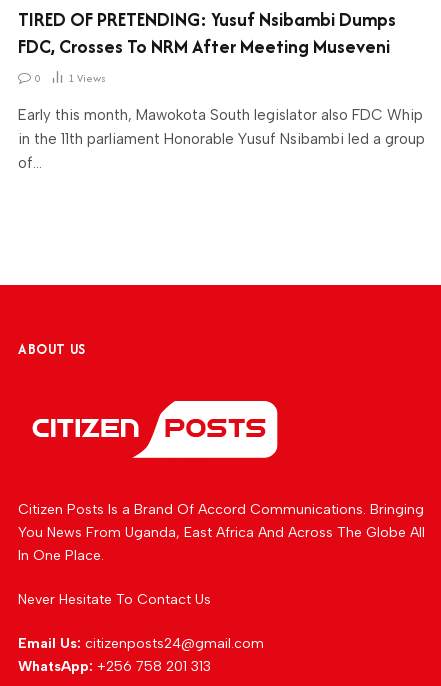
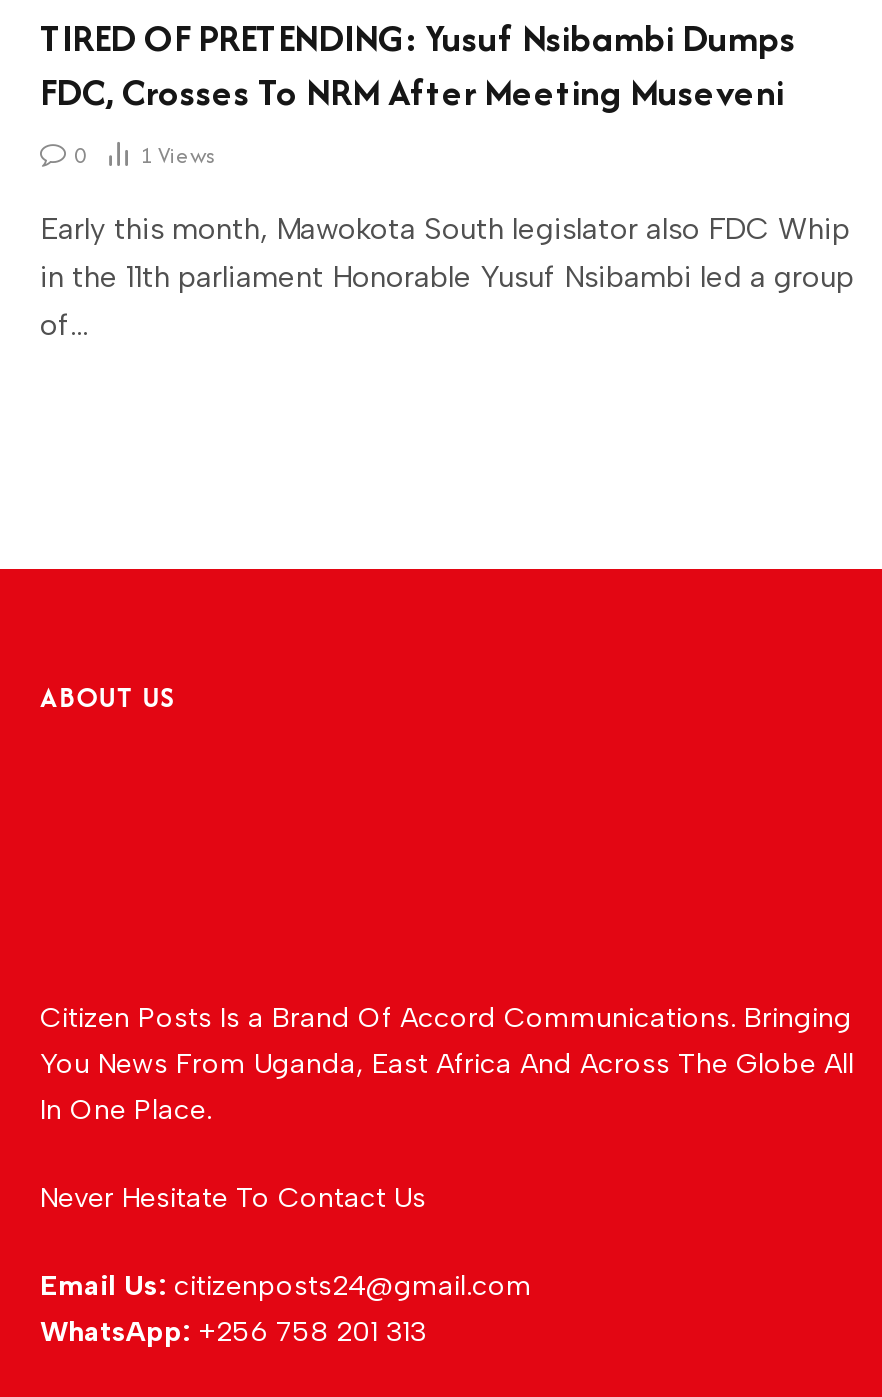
[31,400,279,459] [image] -> none

